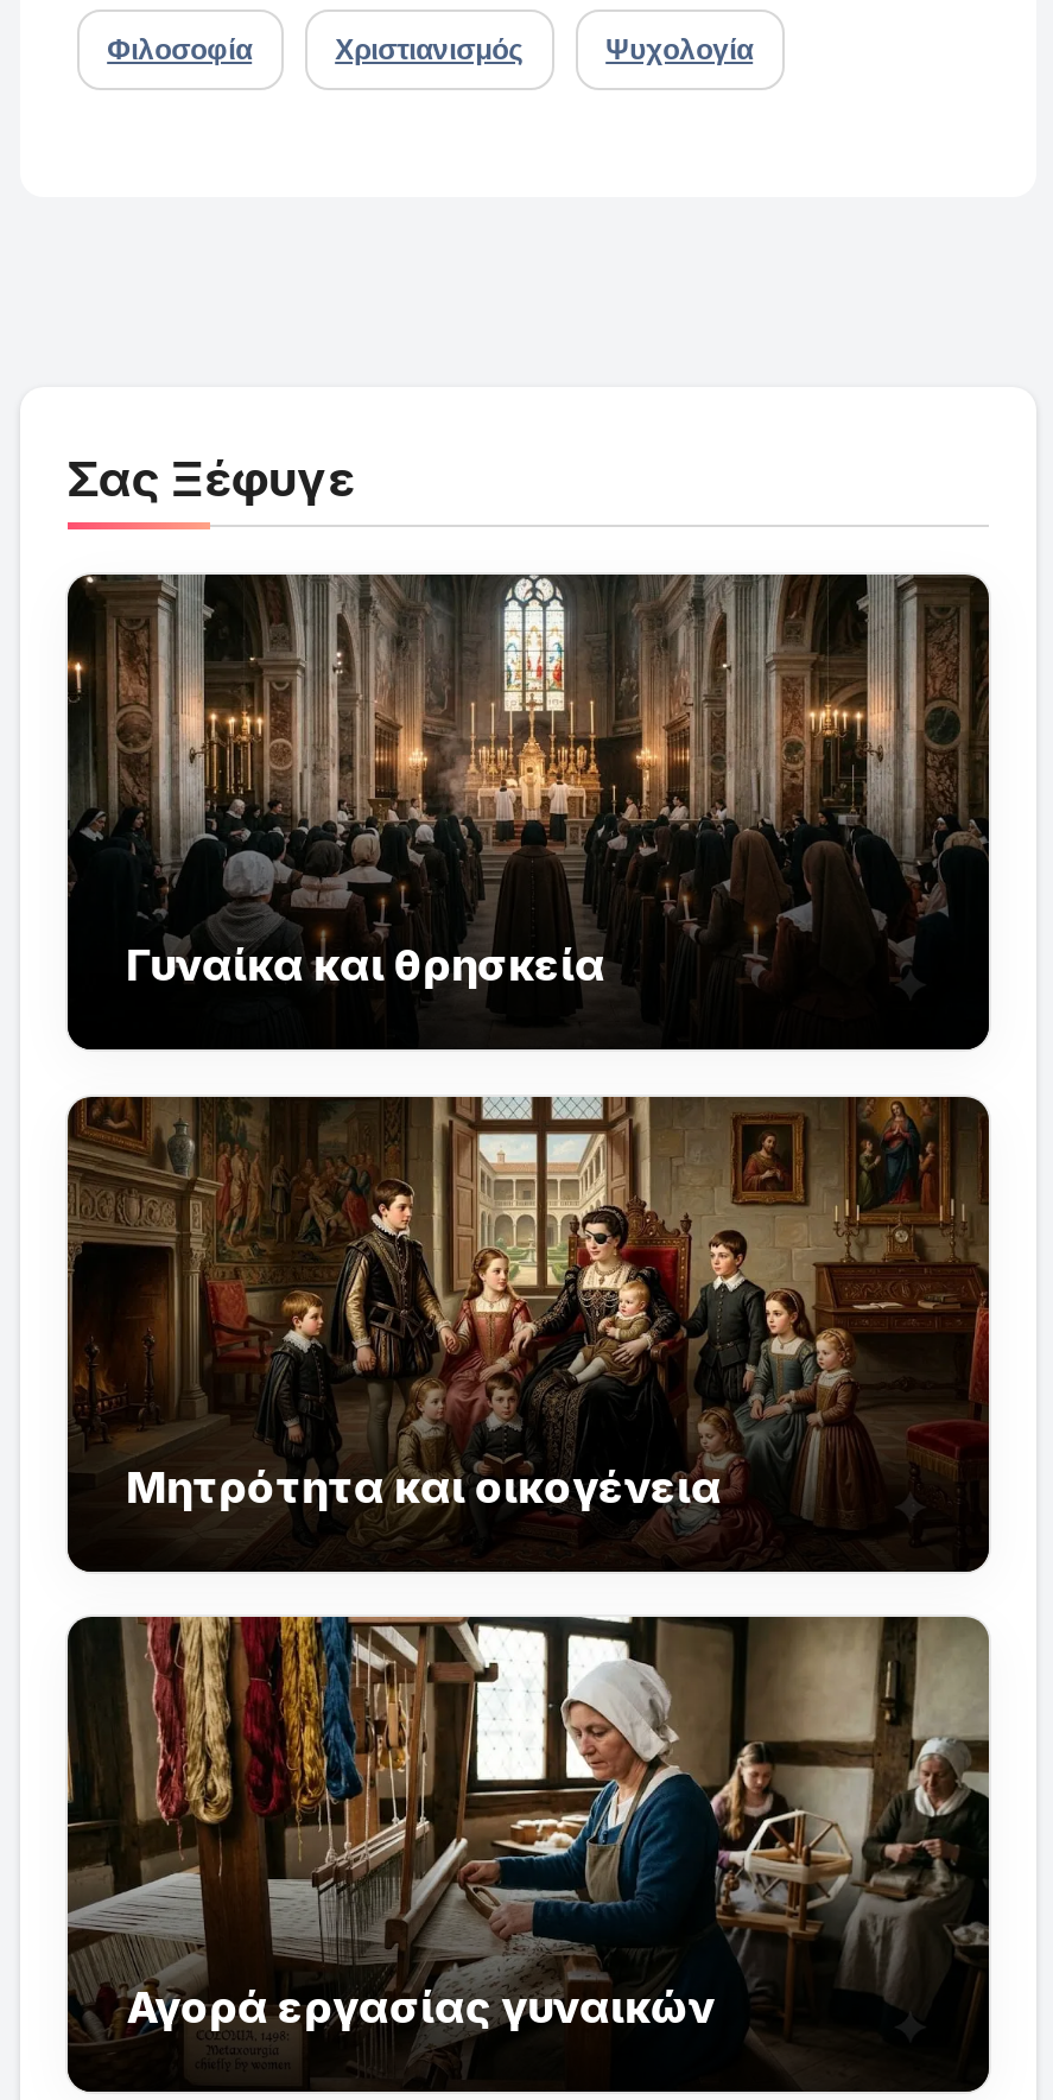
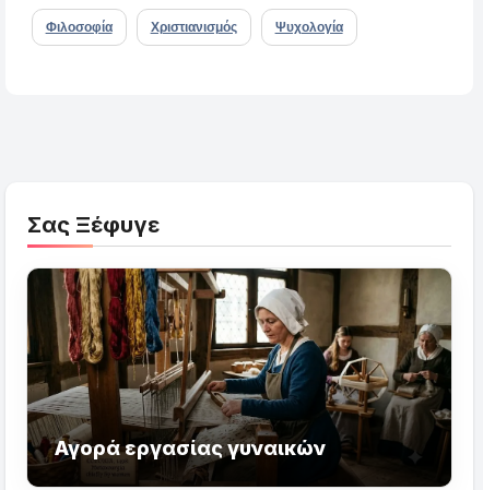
[65,572,989,992] [image] | Γυναίκα και θρησκεία -> none
[65,1092,991,1574] [image] | Μητρότητα και οικογένεια -> none

